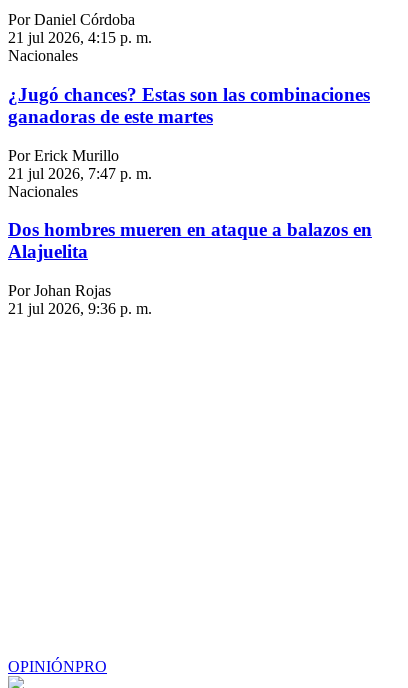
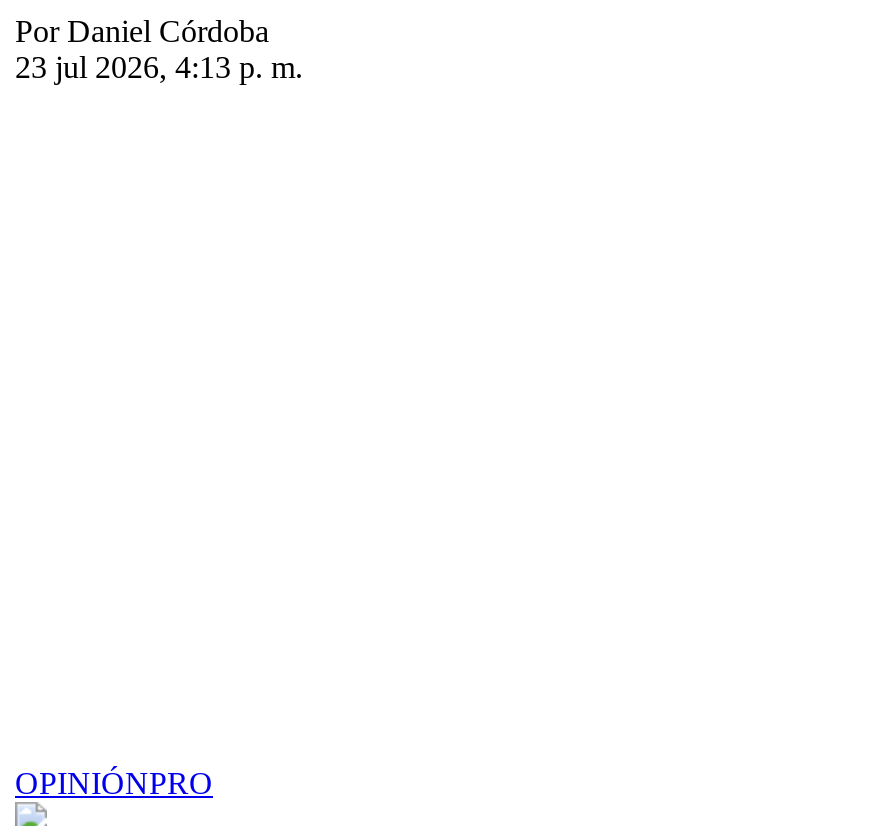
[8,29,372,317] 21 jul 2026, 4:15 p. m. | Nacionales | ¿Jugó chances? Estas son las combinaciones | ganadoras de este martes | Por Erick Murillo | 21 jul 2026, 7:47 p. m. | Nacionales | Dos hombres mueren en ataque a balazos en | Alajuelita | Por Johan Rojas | 21 jul 2026, 9:36 p. m. -> [15,50,303,84] 23 jul 2026, 4:13 p. m.

